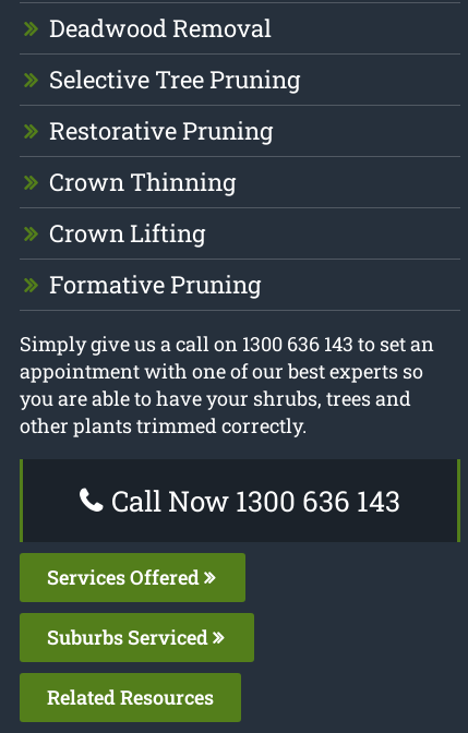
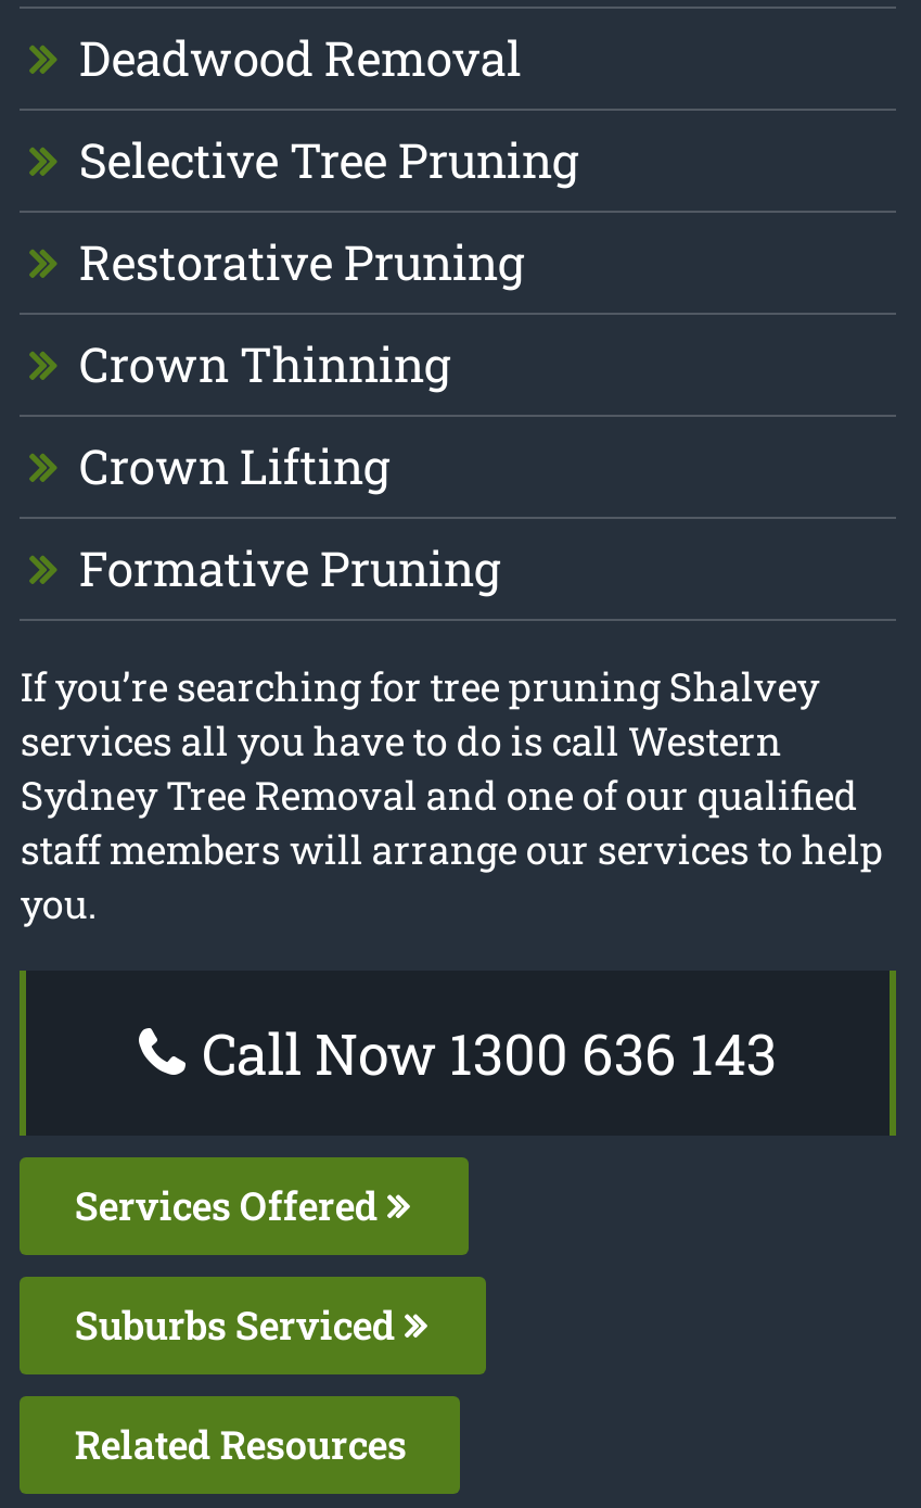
[20,331,435,438] Simply give us a call on 1300 636 143 to set an | appointment with one of our best experts so | you are able to have your shrubs, trees and | other plants trimmed correctly. -> [20,660,884,929] If you’re searching for tree pruning Shalvey | services all you have to do is call Western | Sydney Tree Removal and one of our qualified | staff members will arrange our services to help | you.

